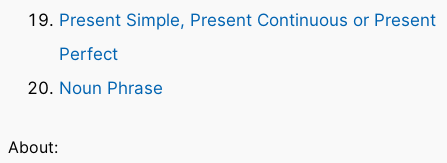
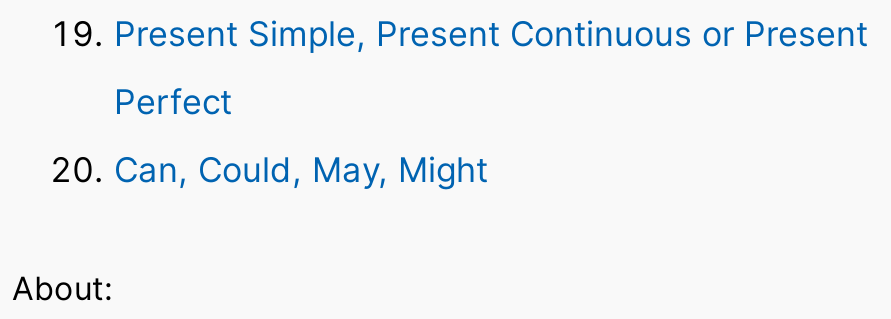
[59,78,163,98] Noun Phrase -> [114,150,488,190] Can, Could, May, Might

